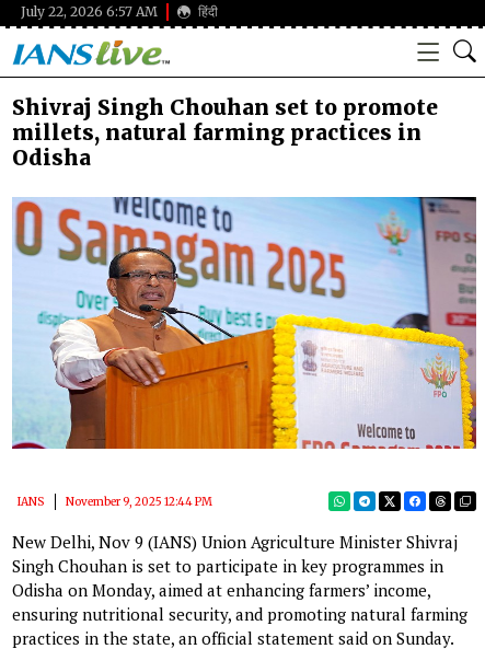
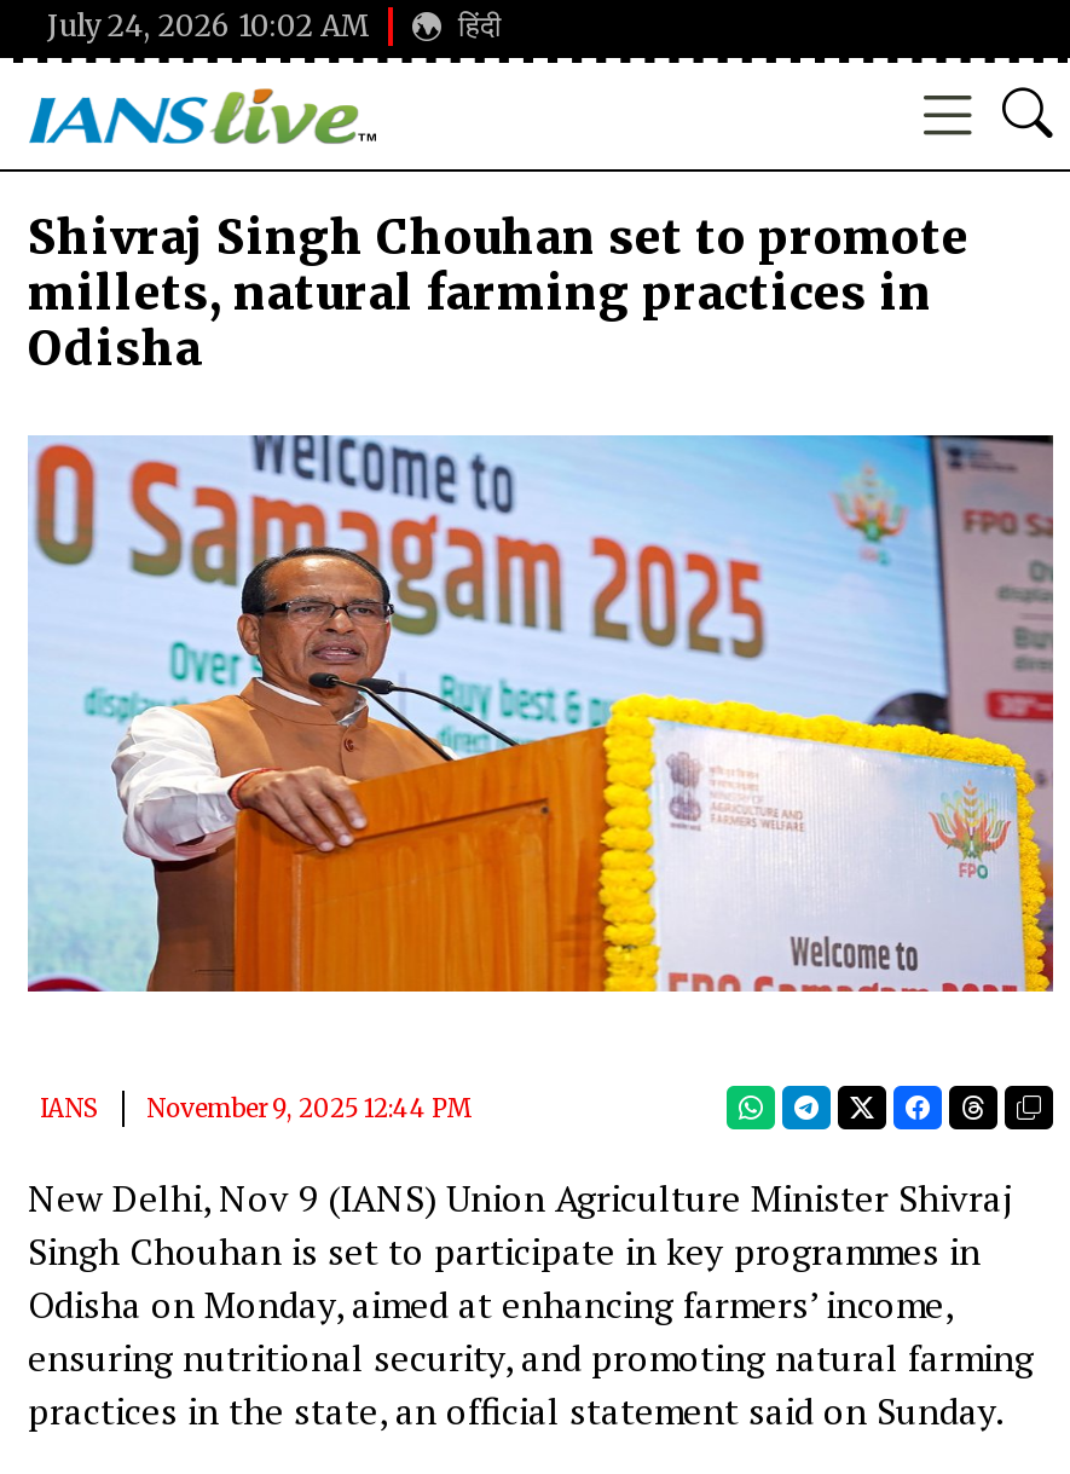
[21,4,158,20] July 22, 2026 6:57 AM -> [47,8,369,44] July 24, 2026 10:02 AM

